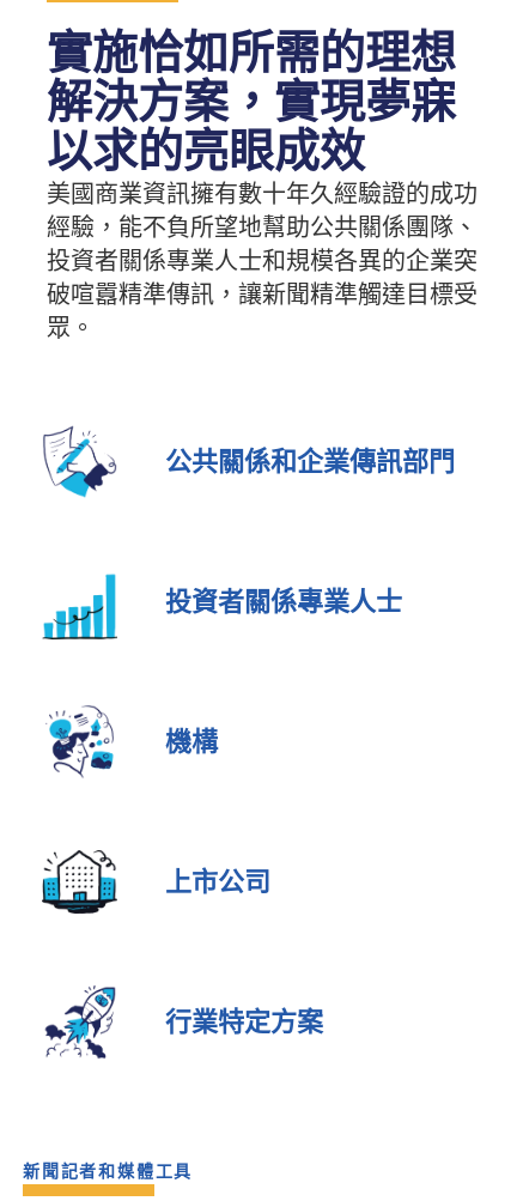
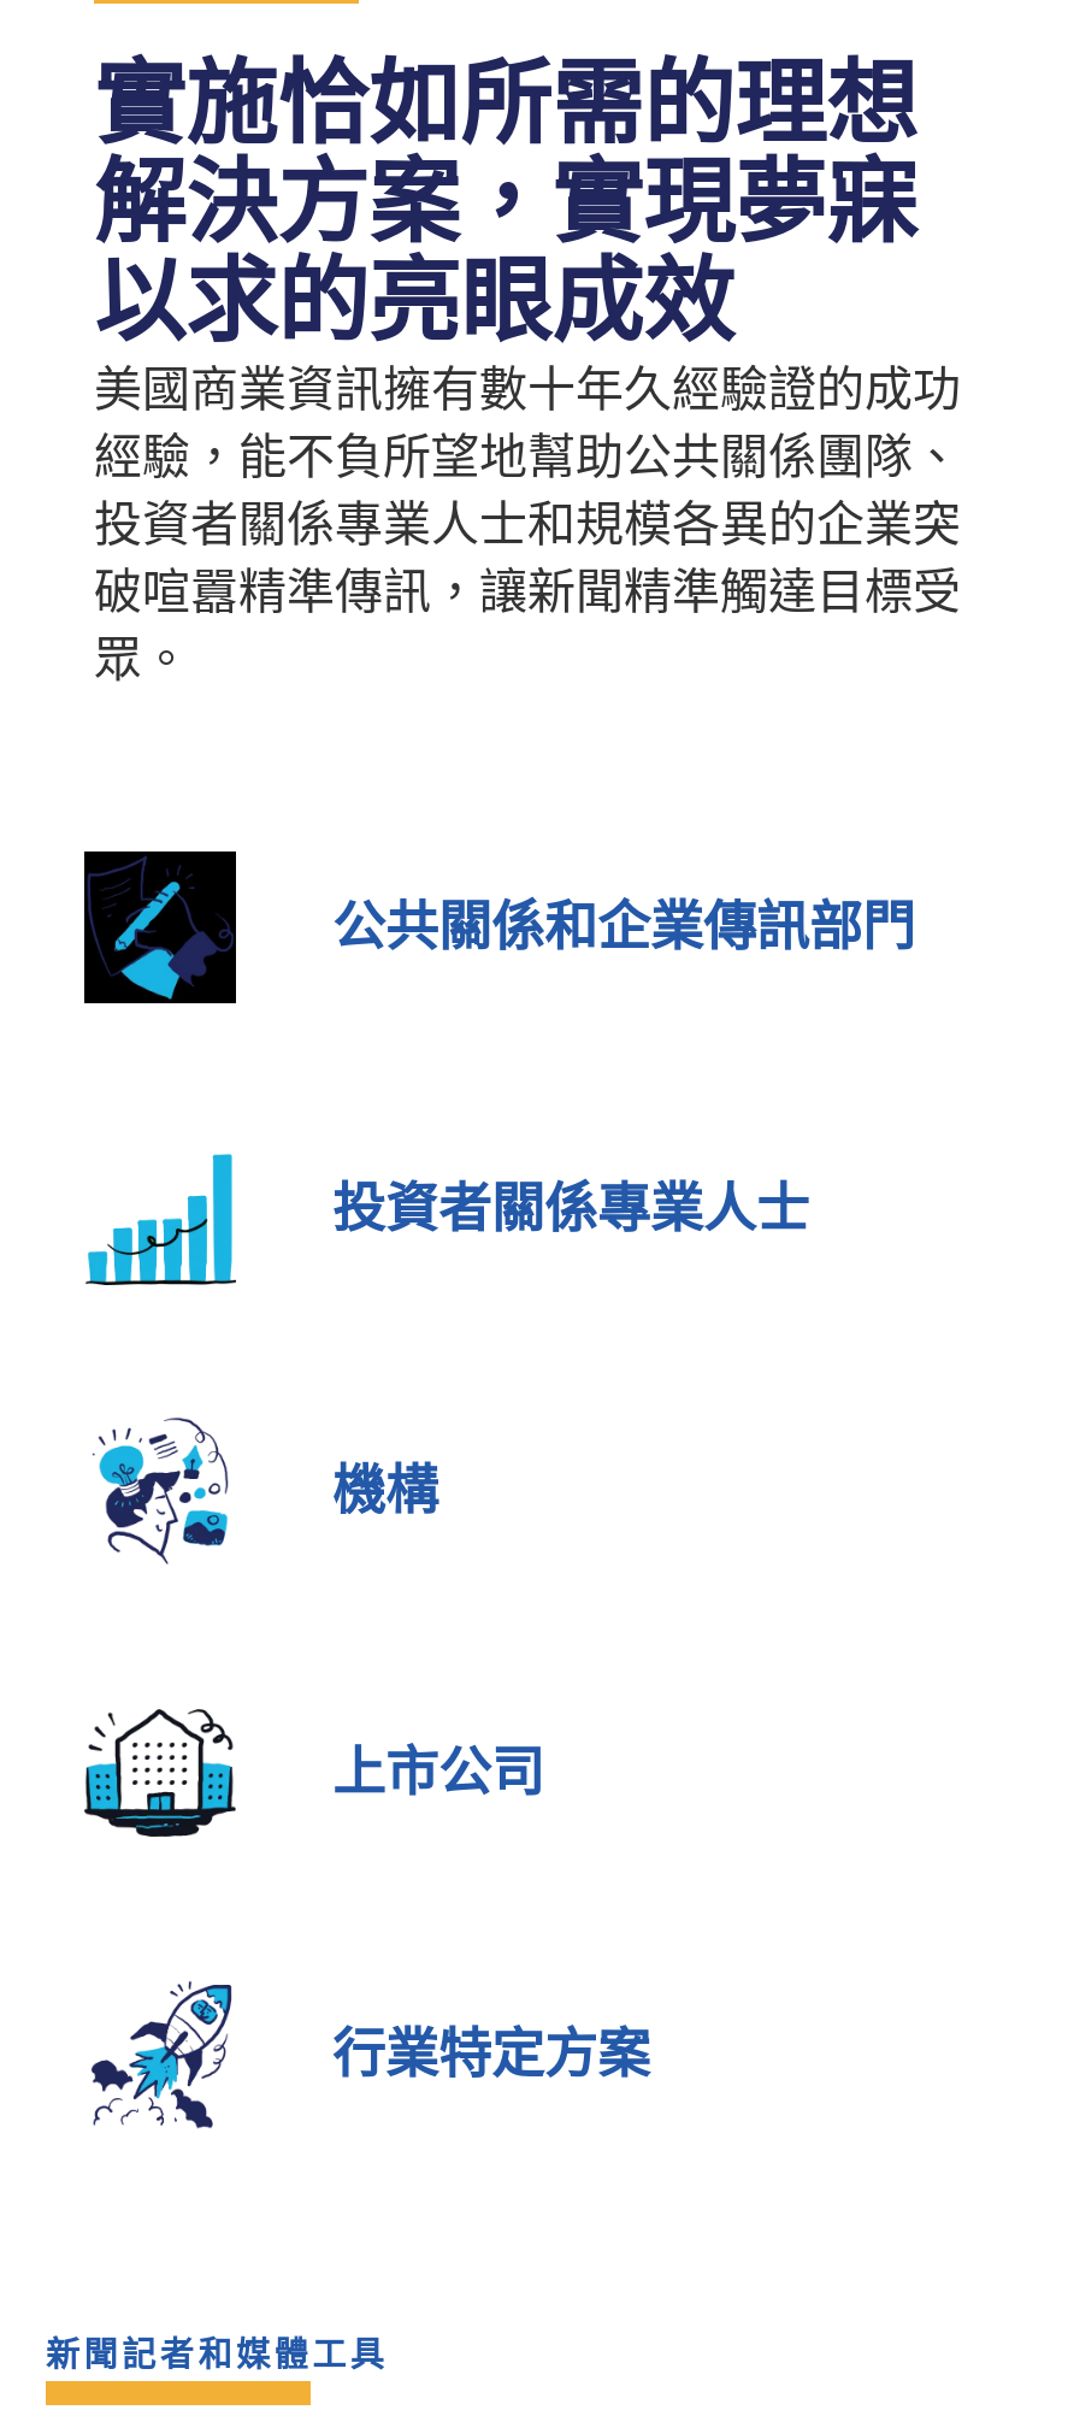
[42,424,117,499] [image] -> [82,849,238,1006] [image]

